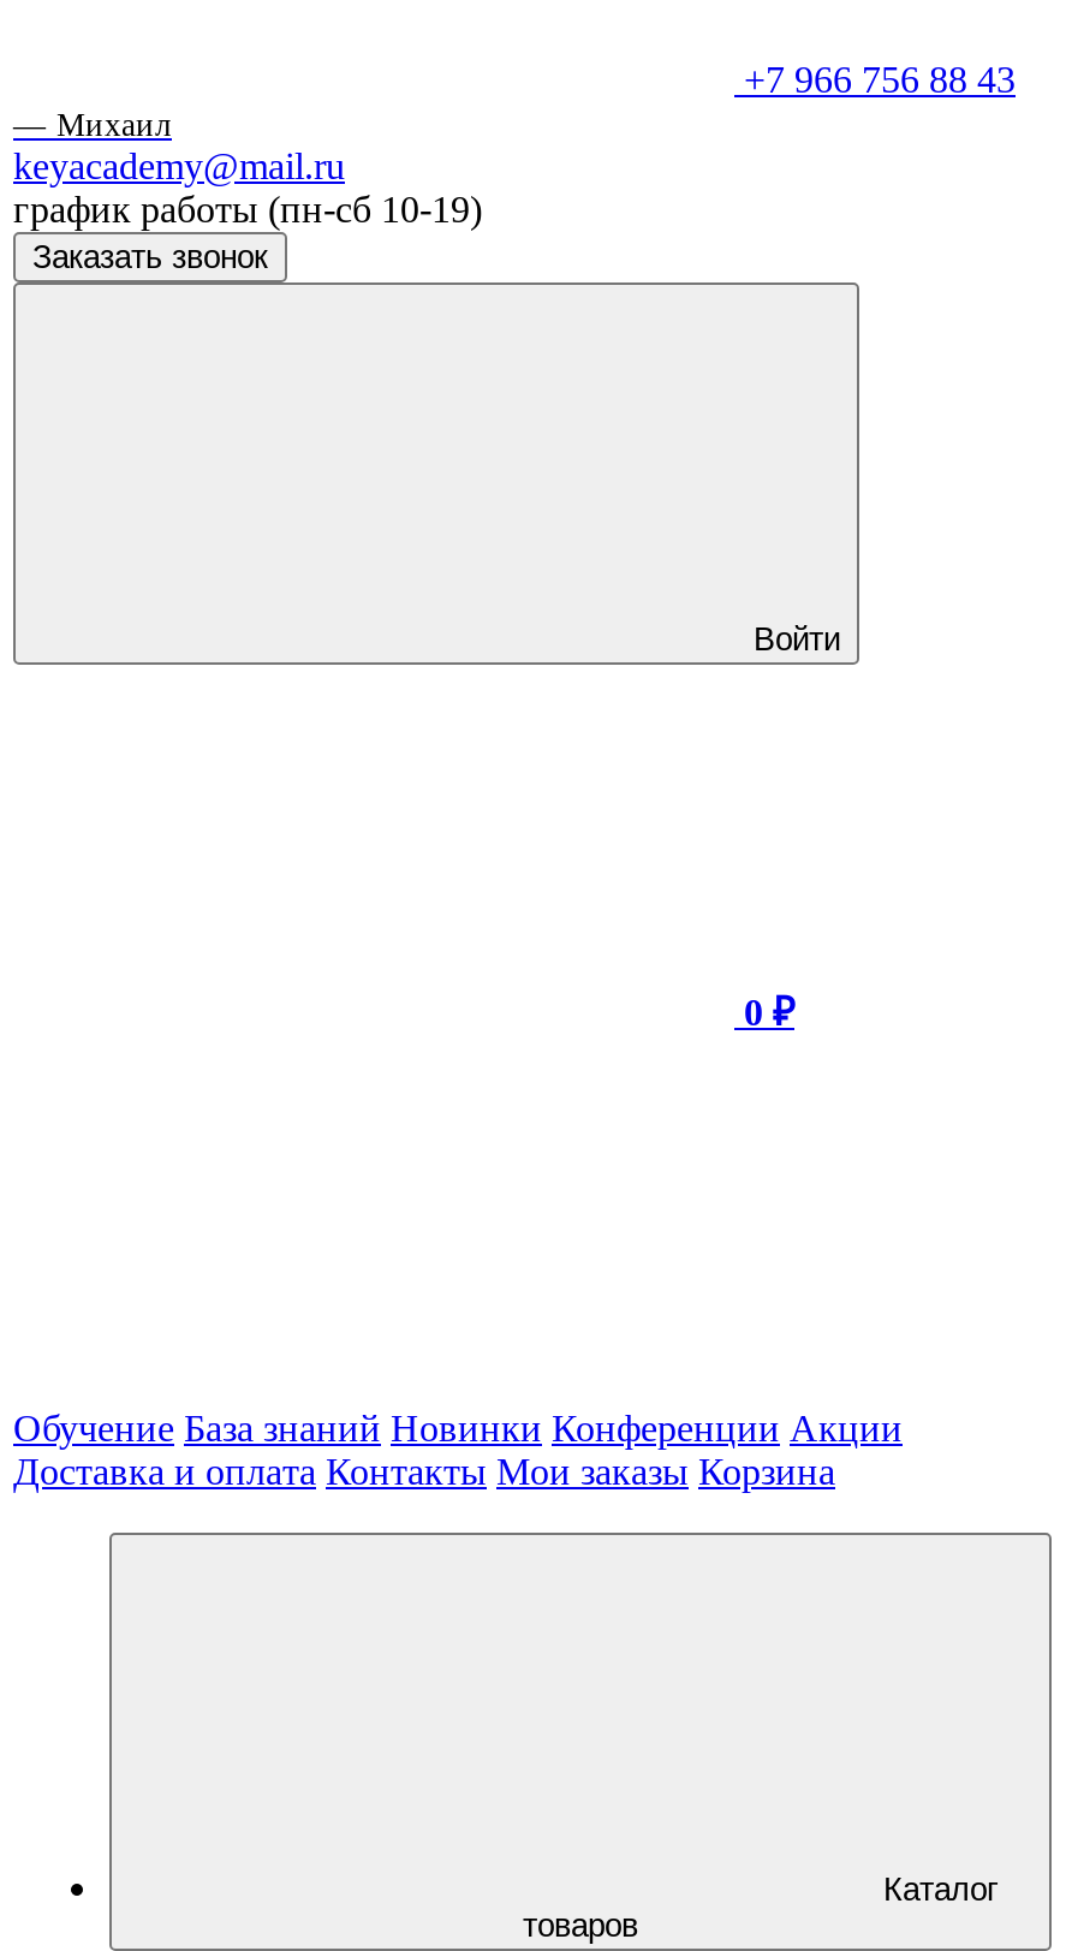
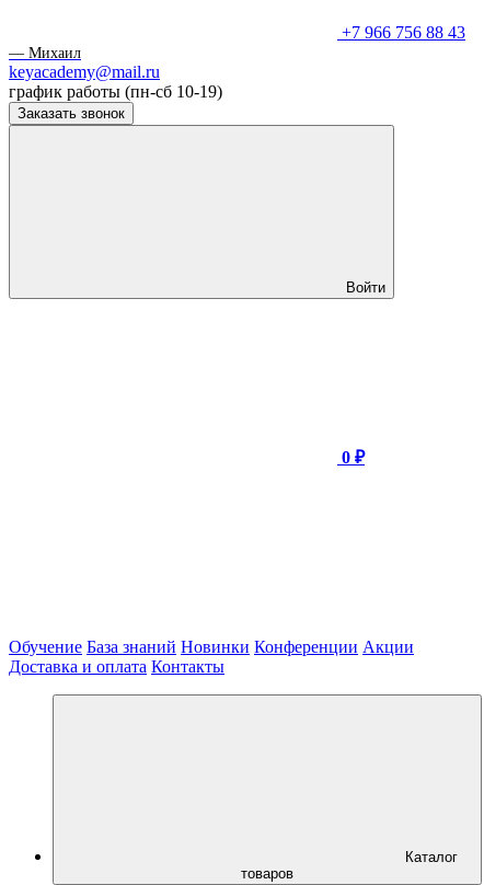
[13,1451,835,1492] Доставка и оплата Контакты Мои заказы Корзина -> [9,657,224,676] Доставка и оплата Контакты

